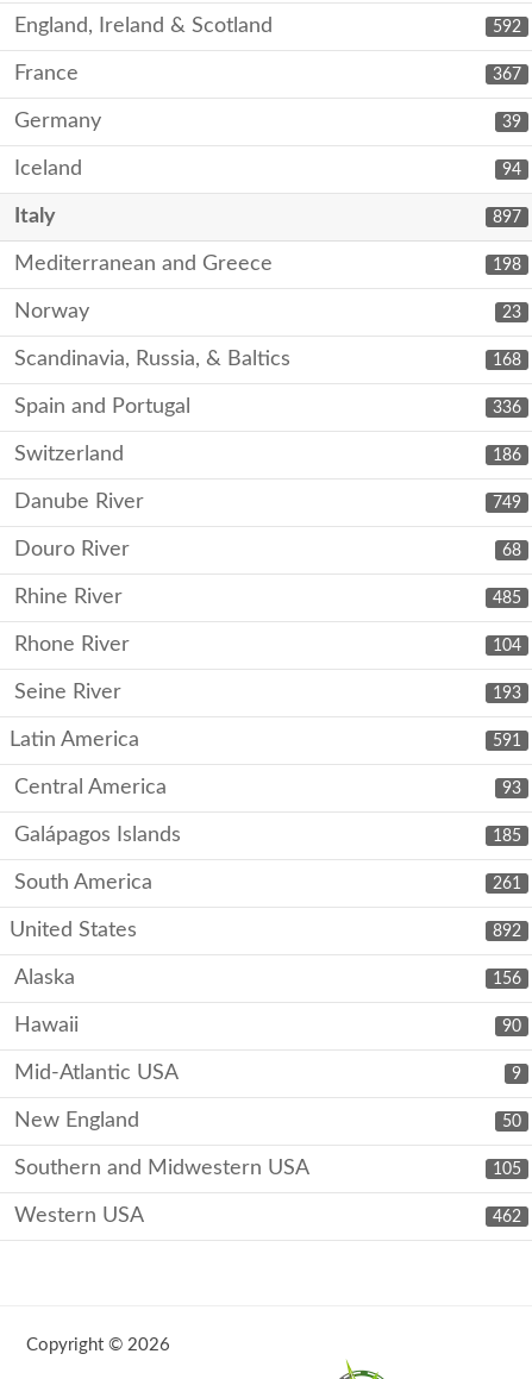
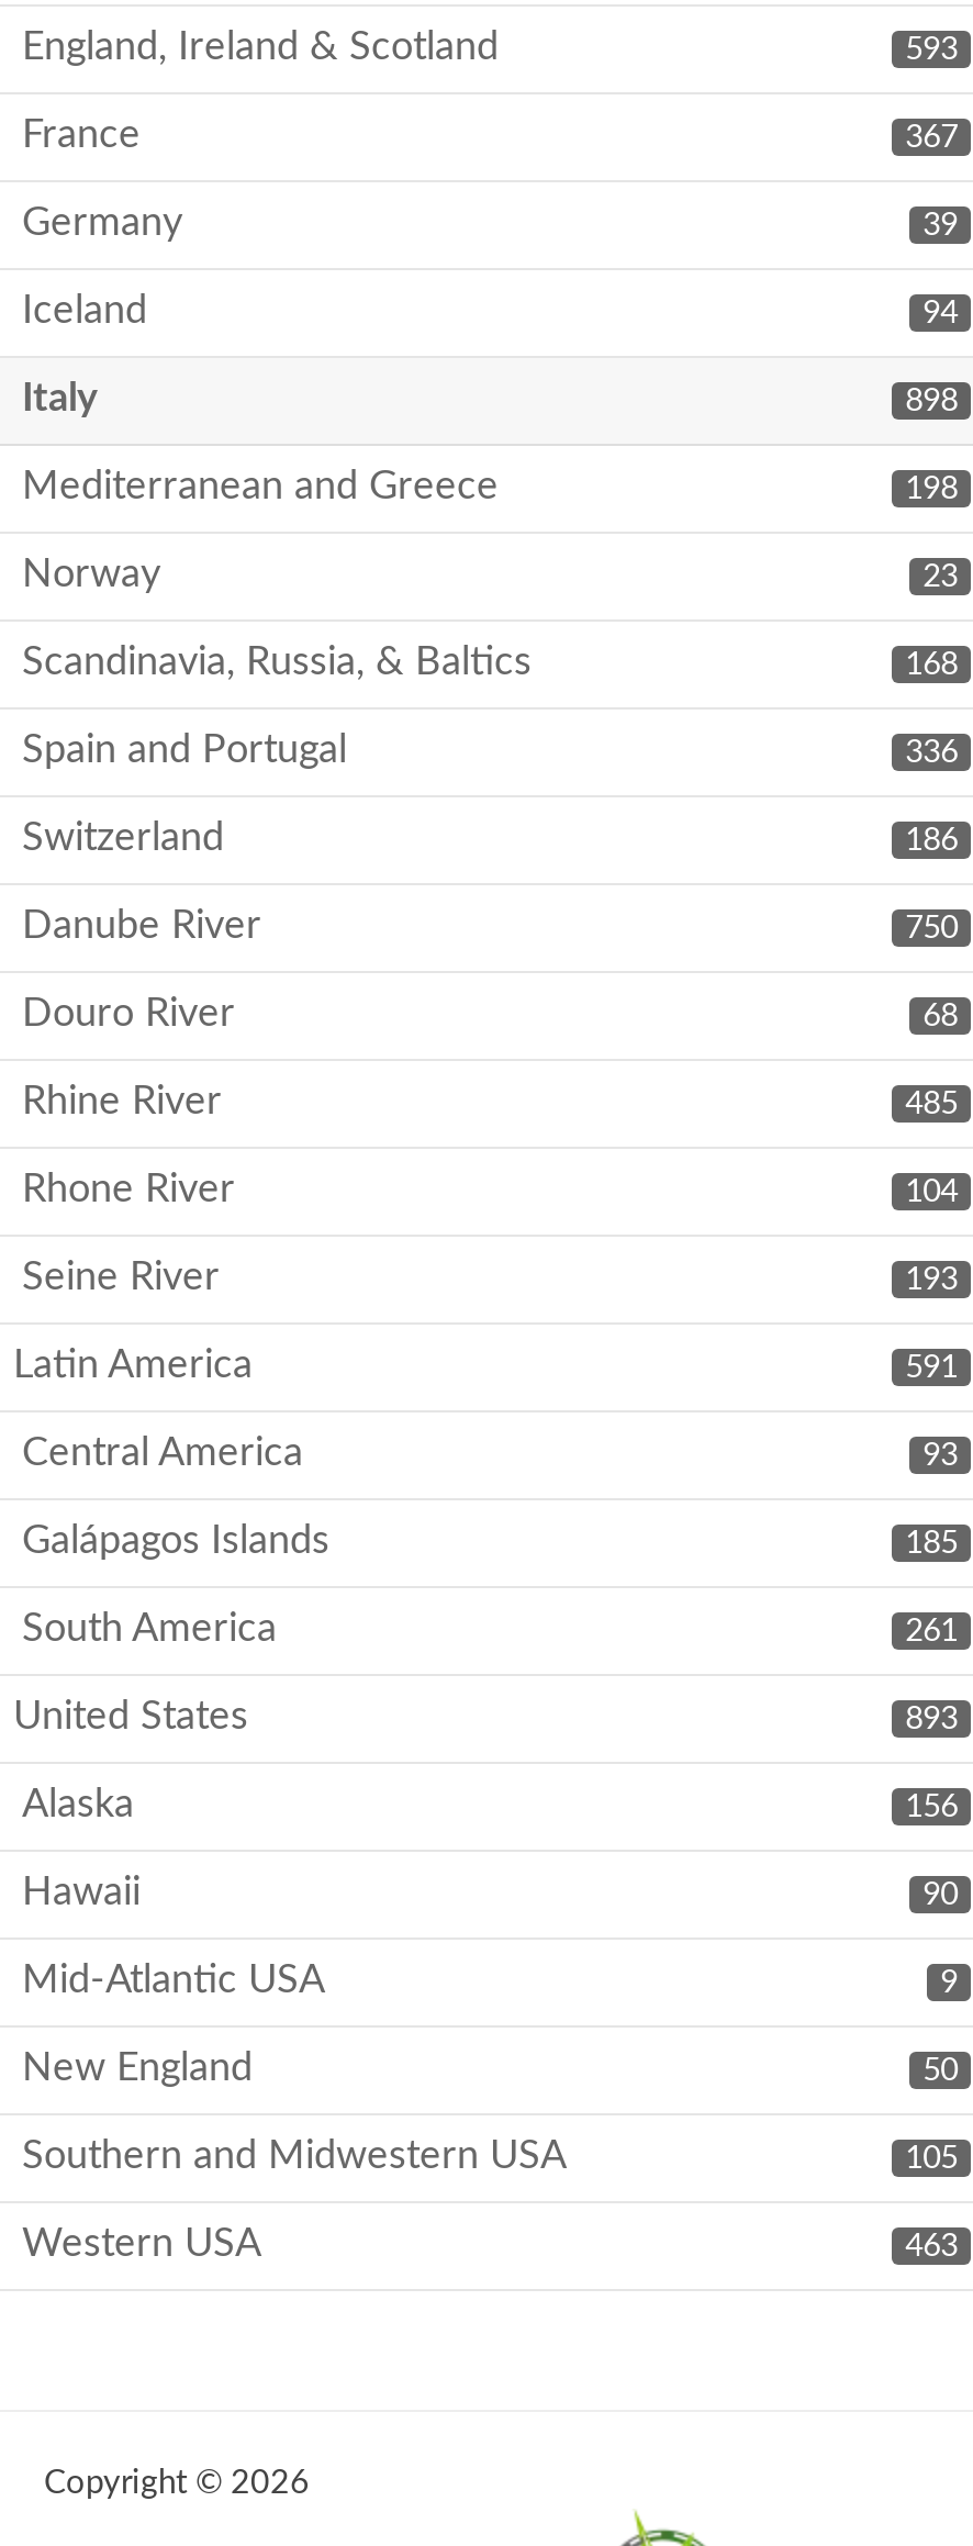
[493,18,522,36] 592 -> [905,33,958,66] 593
[493,208,522,226] 897 -> [905,385,958,418] 898
[493,494,522,512] 749 -> [905,912,958,945] 750
[493,922,522,940] 892 -> [905,1703,958,1736] 893
[493,1208,522,1226] 462 -> [905,2230,958,2263] 463

